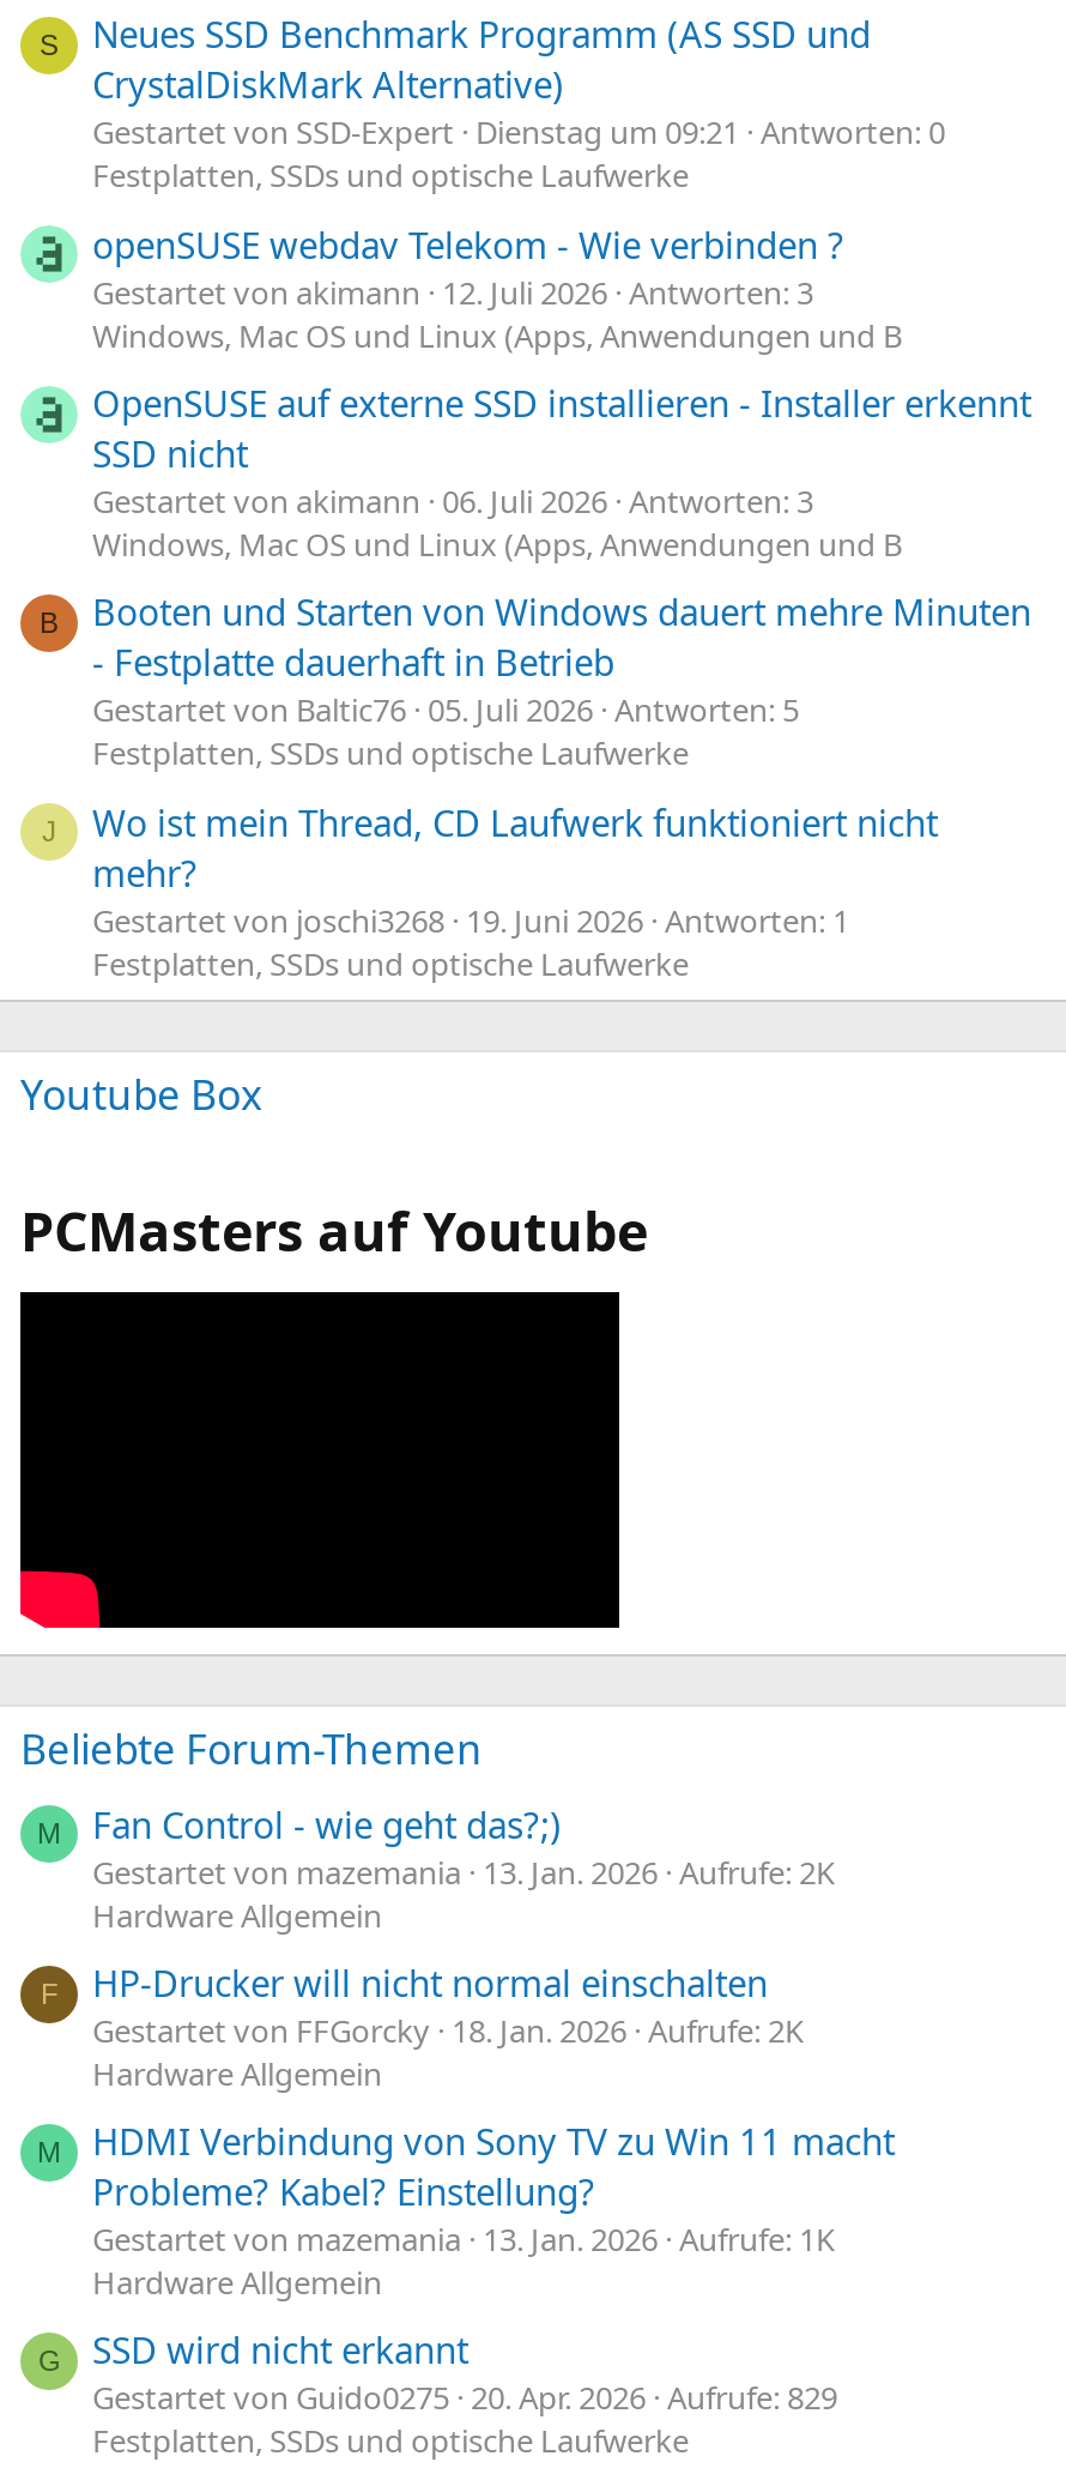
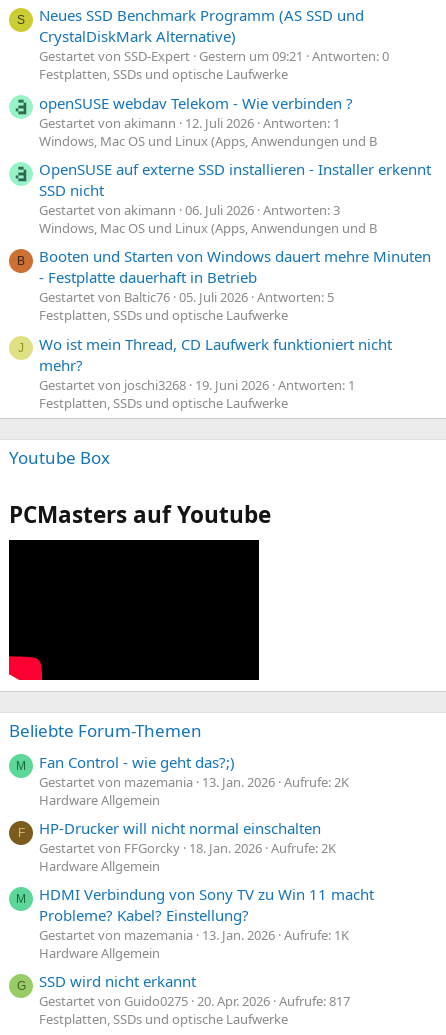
[92,111,945,154] Gestartet von SSD-Expert Dienstag um 09:21 Antworten: 0 -> [39,47,389,65] Gestartet von SSD-Expert Gestern um 09:21 Antworten: 0
[92,270,813,313] Gestartet von akimann 12. Juli 2026 Antworten: 3 -> [39,114,340,132] Gestartet von akimann 12. Juli 2026 Antworten: 1
[92,2377,837,2420] Gestartet von Guido0275 20. Apr. 2026 Aufrufe: 829 -> [39,992,350,1010] Gestartet von Guido0275 20. Apr. 2026 Aufrufe: 817

